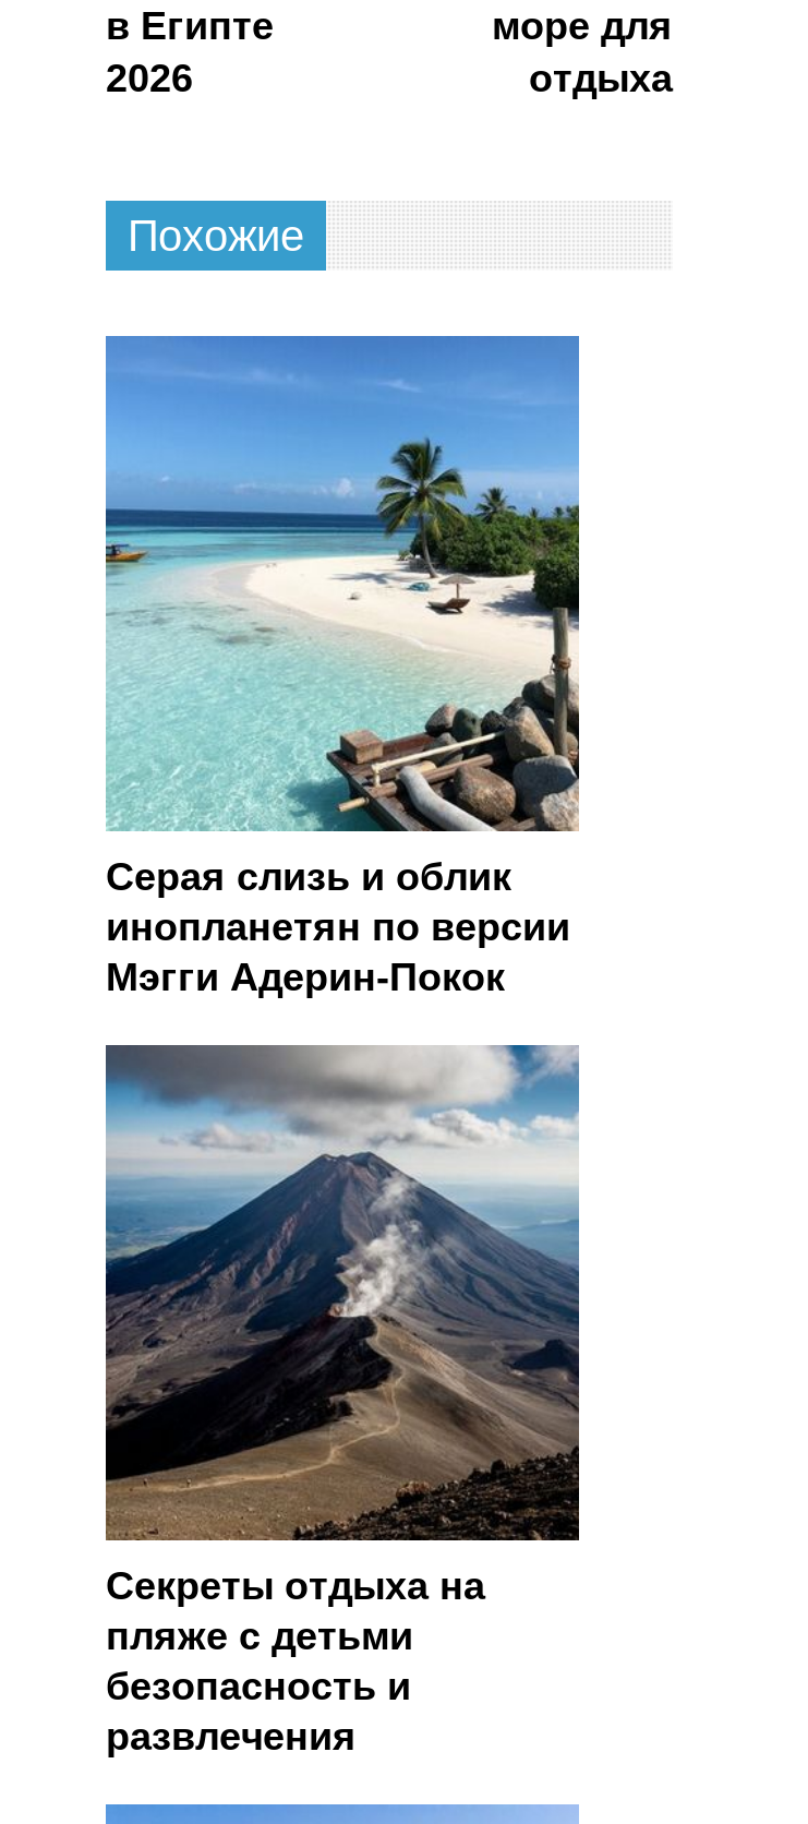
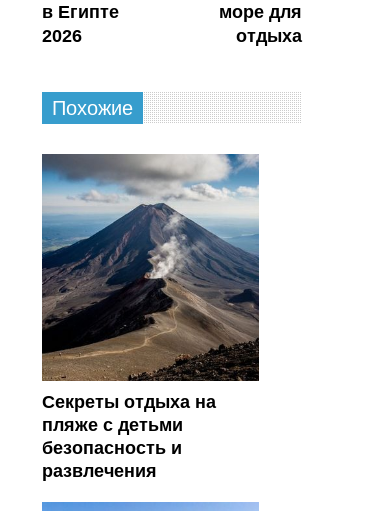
[104,334,581,999] [image] | Серая слизь и облик | инопланетян по версии | Мэгги Адерин-Покок -> none

